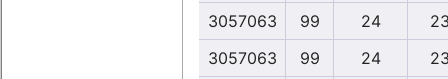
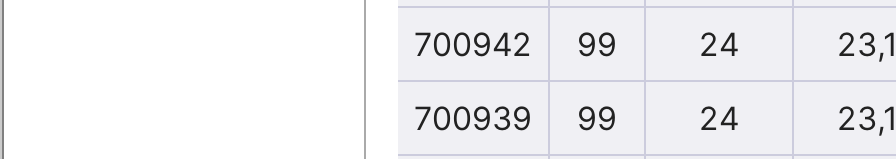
[207,11,319,31] 3057063 99 -> [414,25,617,65] 700942 99
[207,48,319,68] 3057063 99 -> [414,99,617,139] 700939 99

